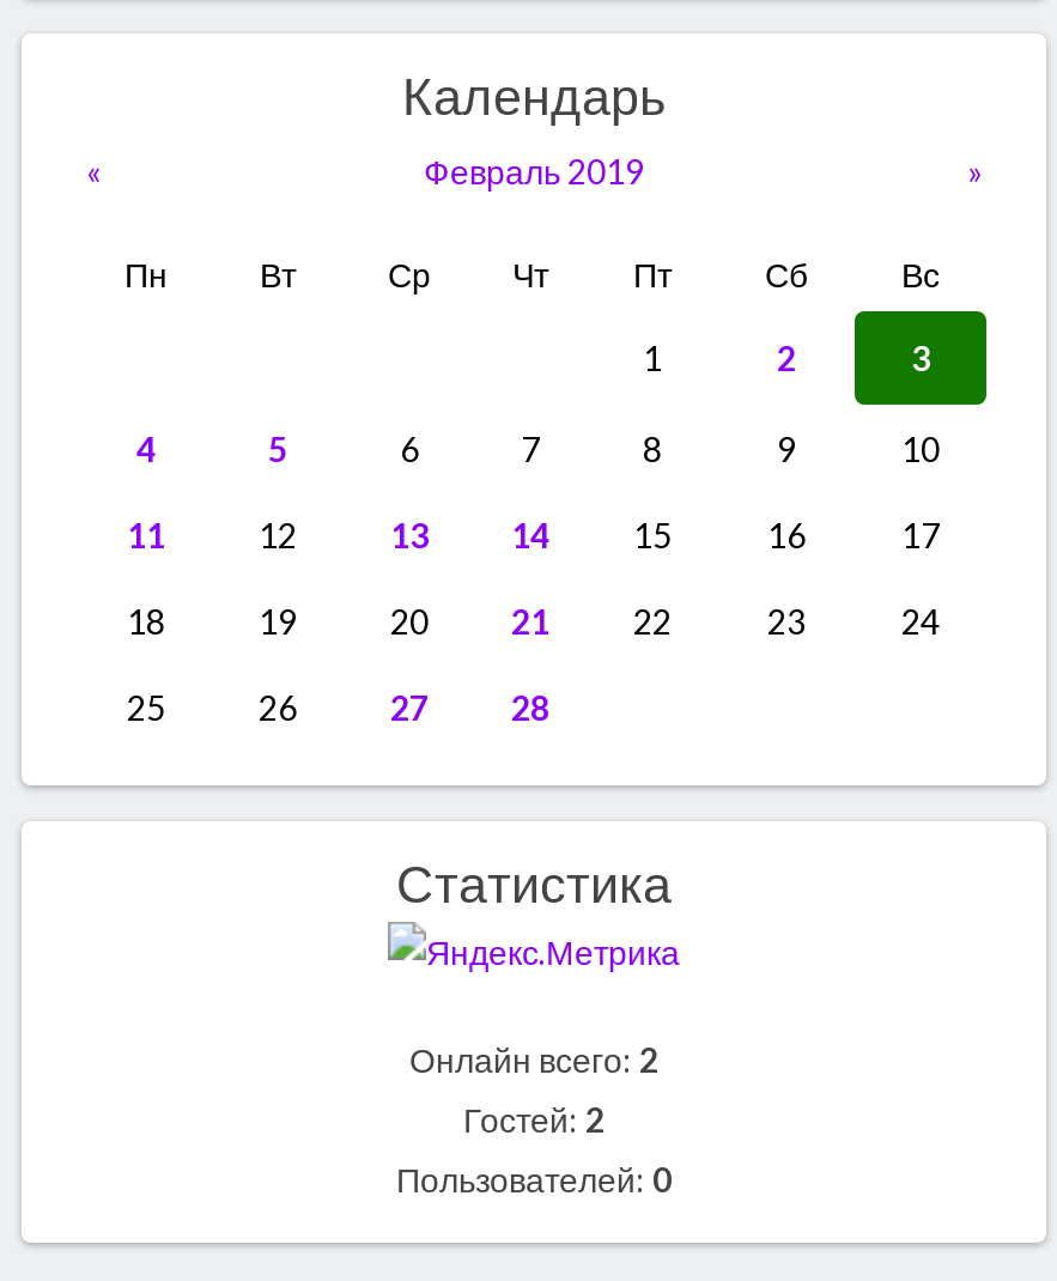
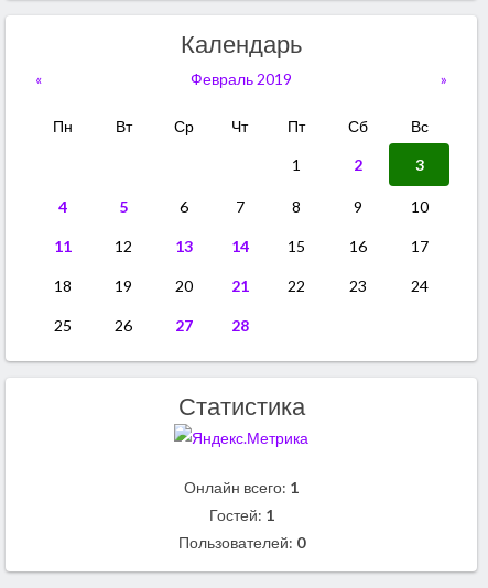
[409,1040,658,1080] Онлайн всего: 2 -> [184,478,299,497] Онлайн всего: 1
[463,1100,605,1140] Гостей: 2 -> [209,506,274,524] Гостей: 1

